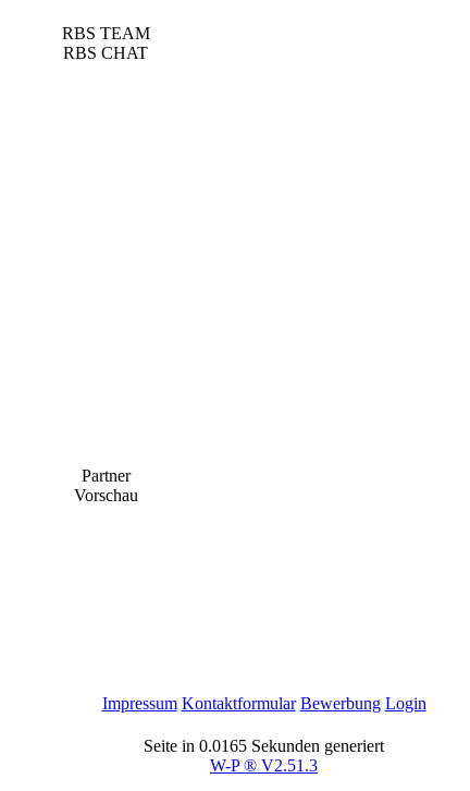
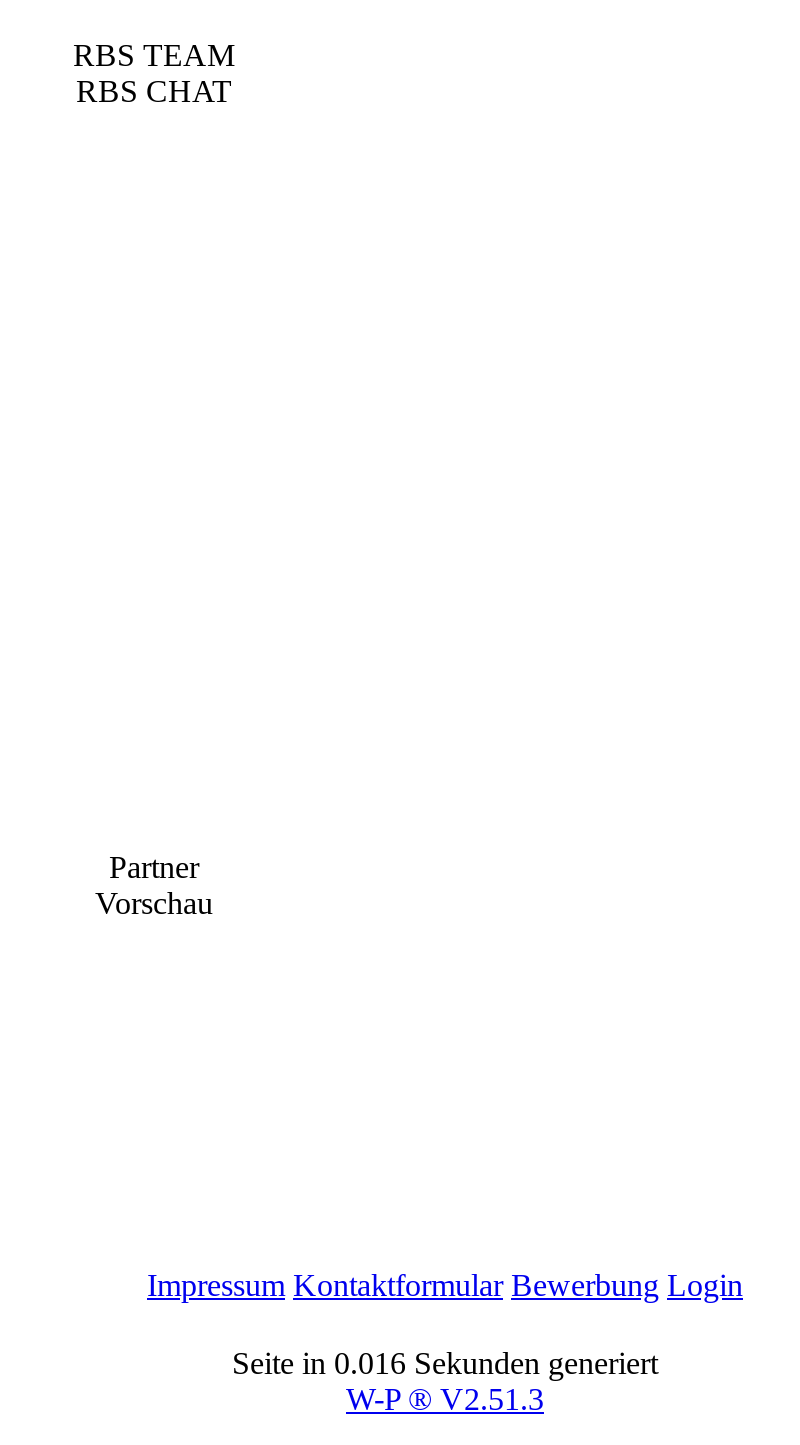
[144,737,384,755] Seite in 0.0165 Sekunden generiert -> [232,1346,658,1380] Seite in 0.016 Sekunden generiert

